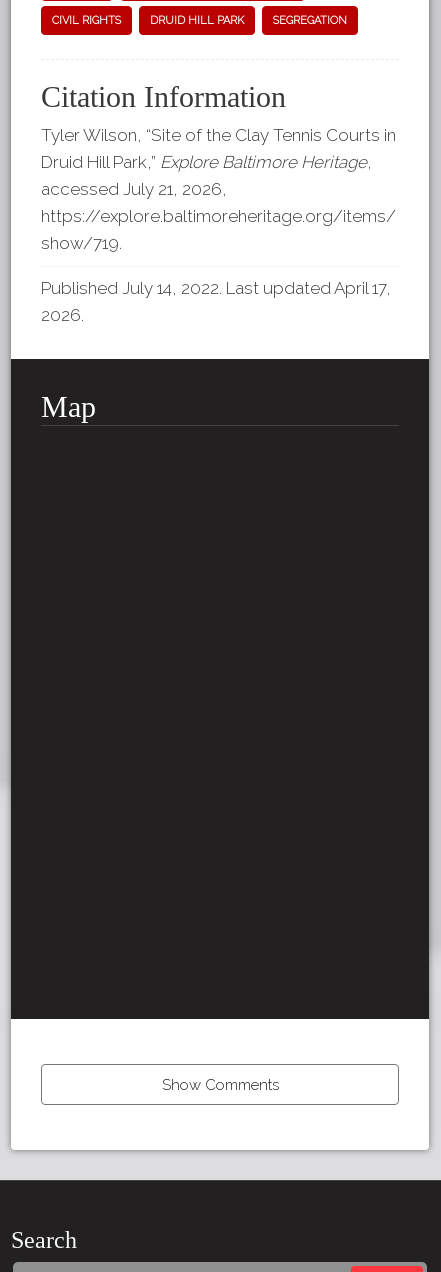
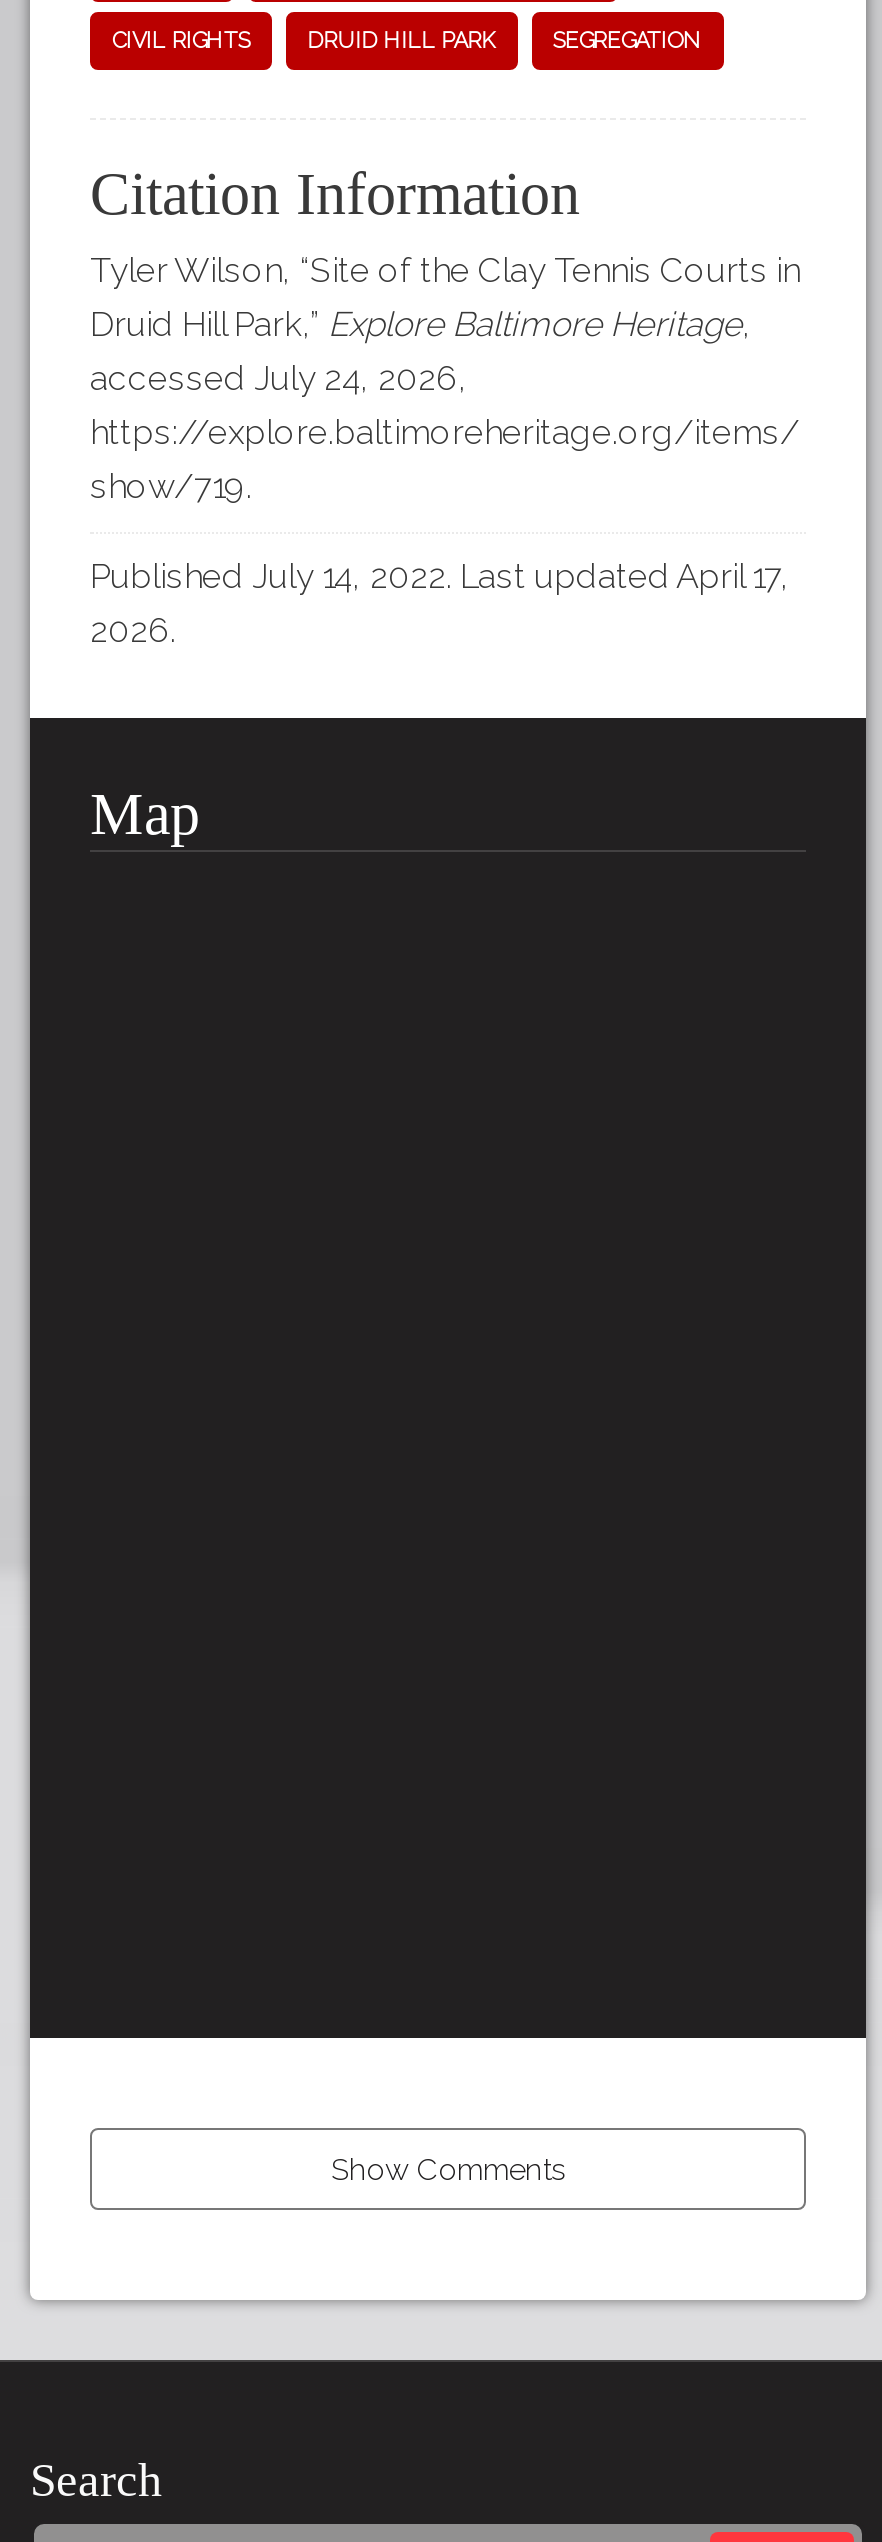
[41,179,227,199] accessed July 21, 2026, -> [90,358,468,398] accessed July 24, 2026,

